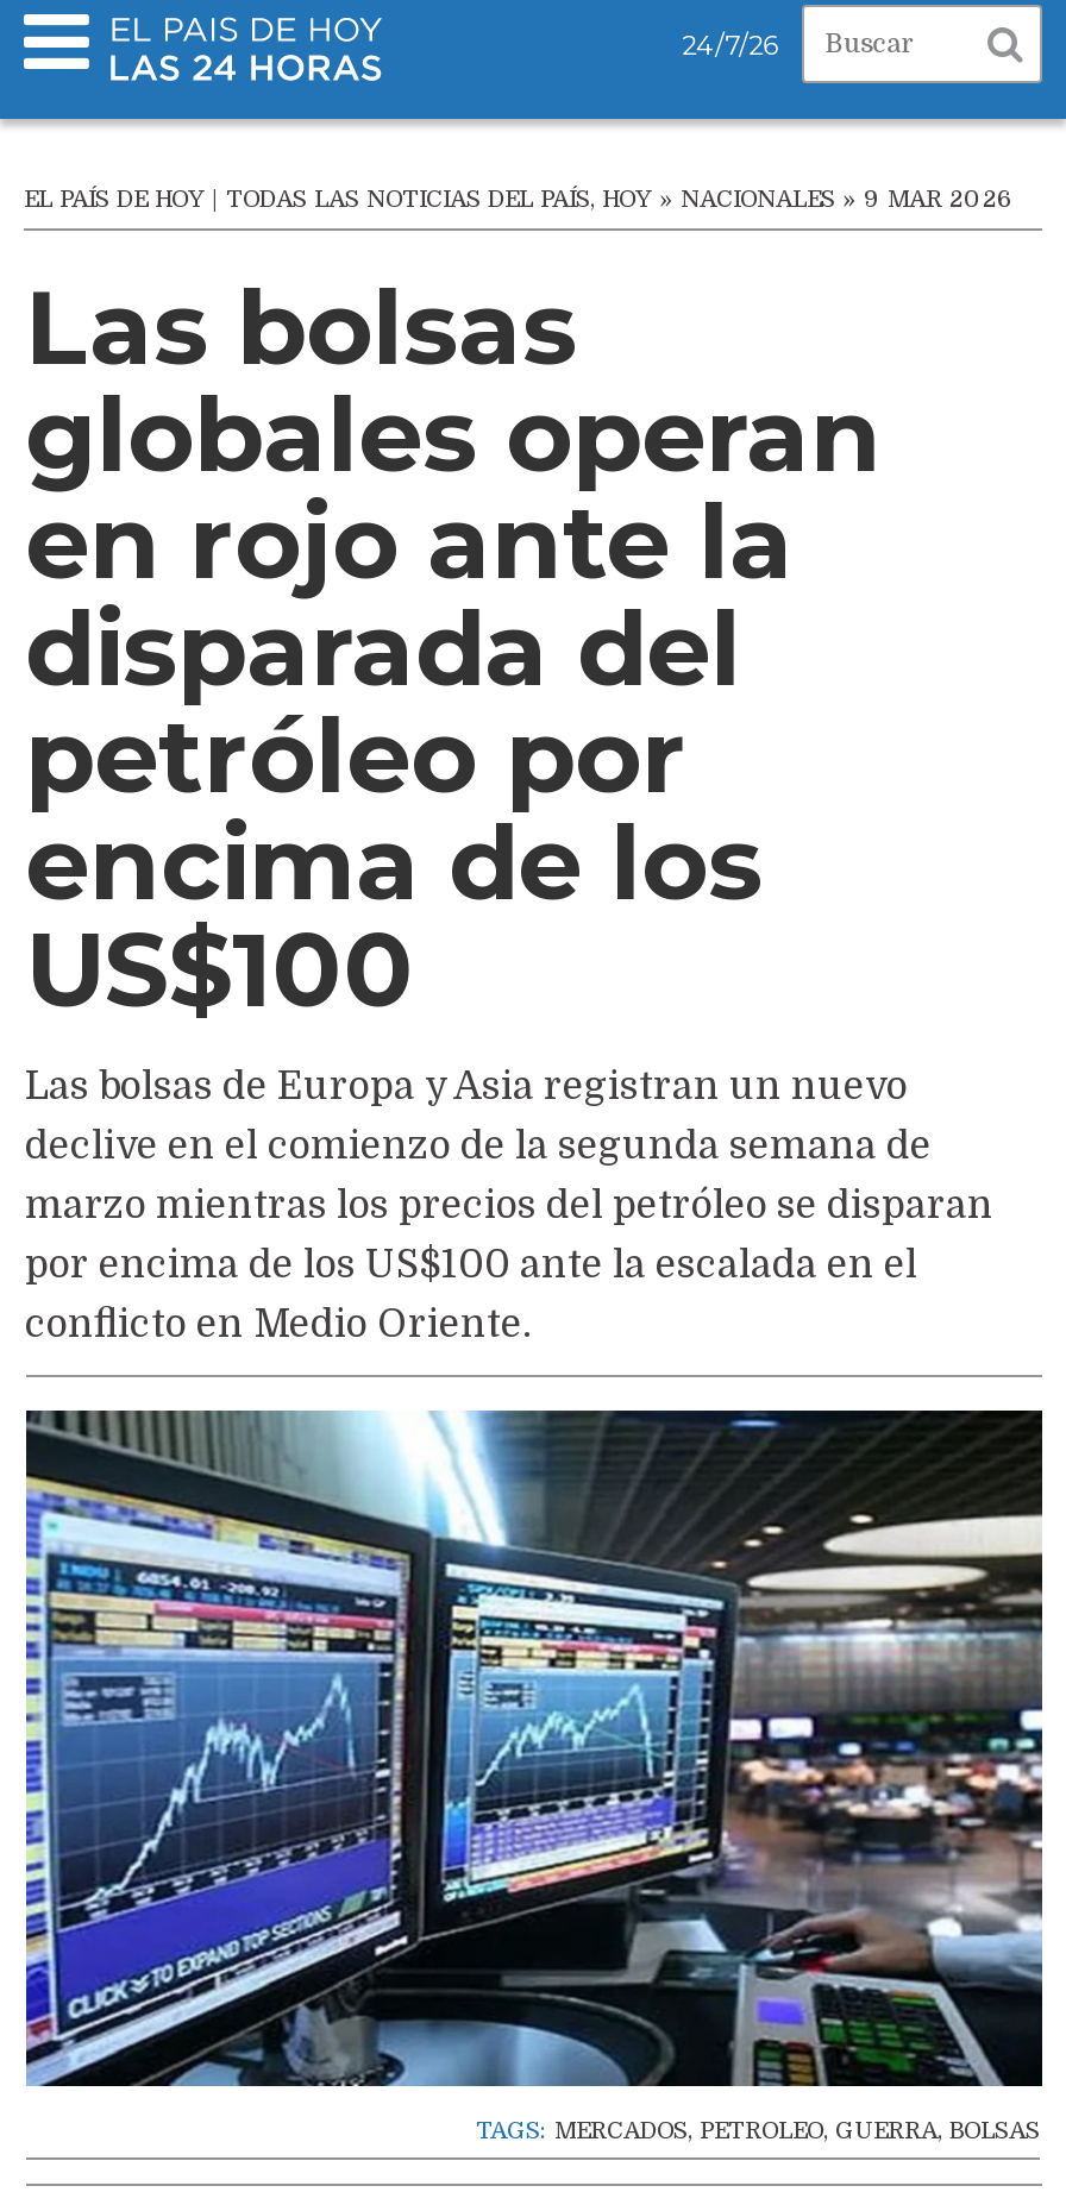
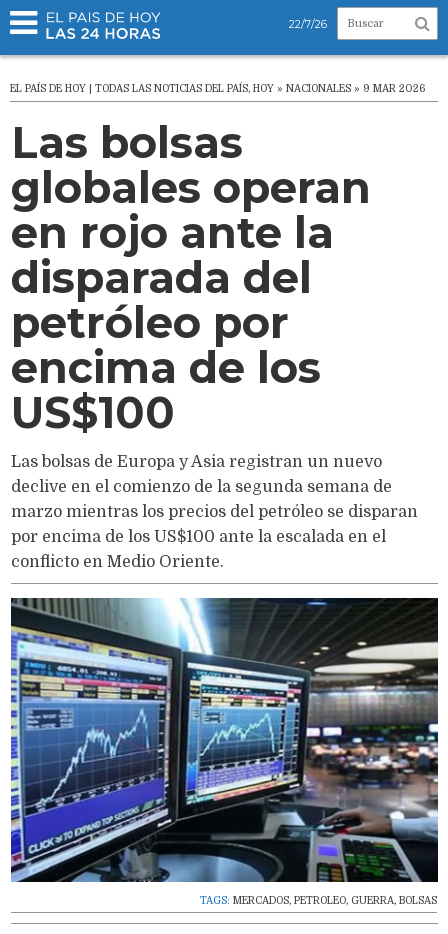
[682,29,777,62] 24/7/26 -> [289,17,327,31] 22/7/26

